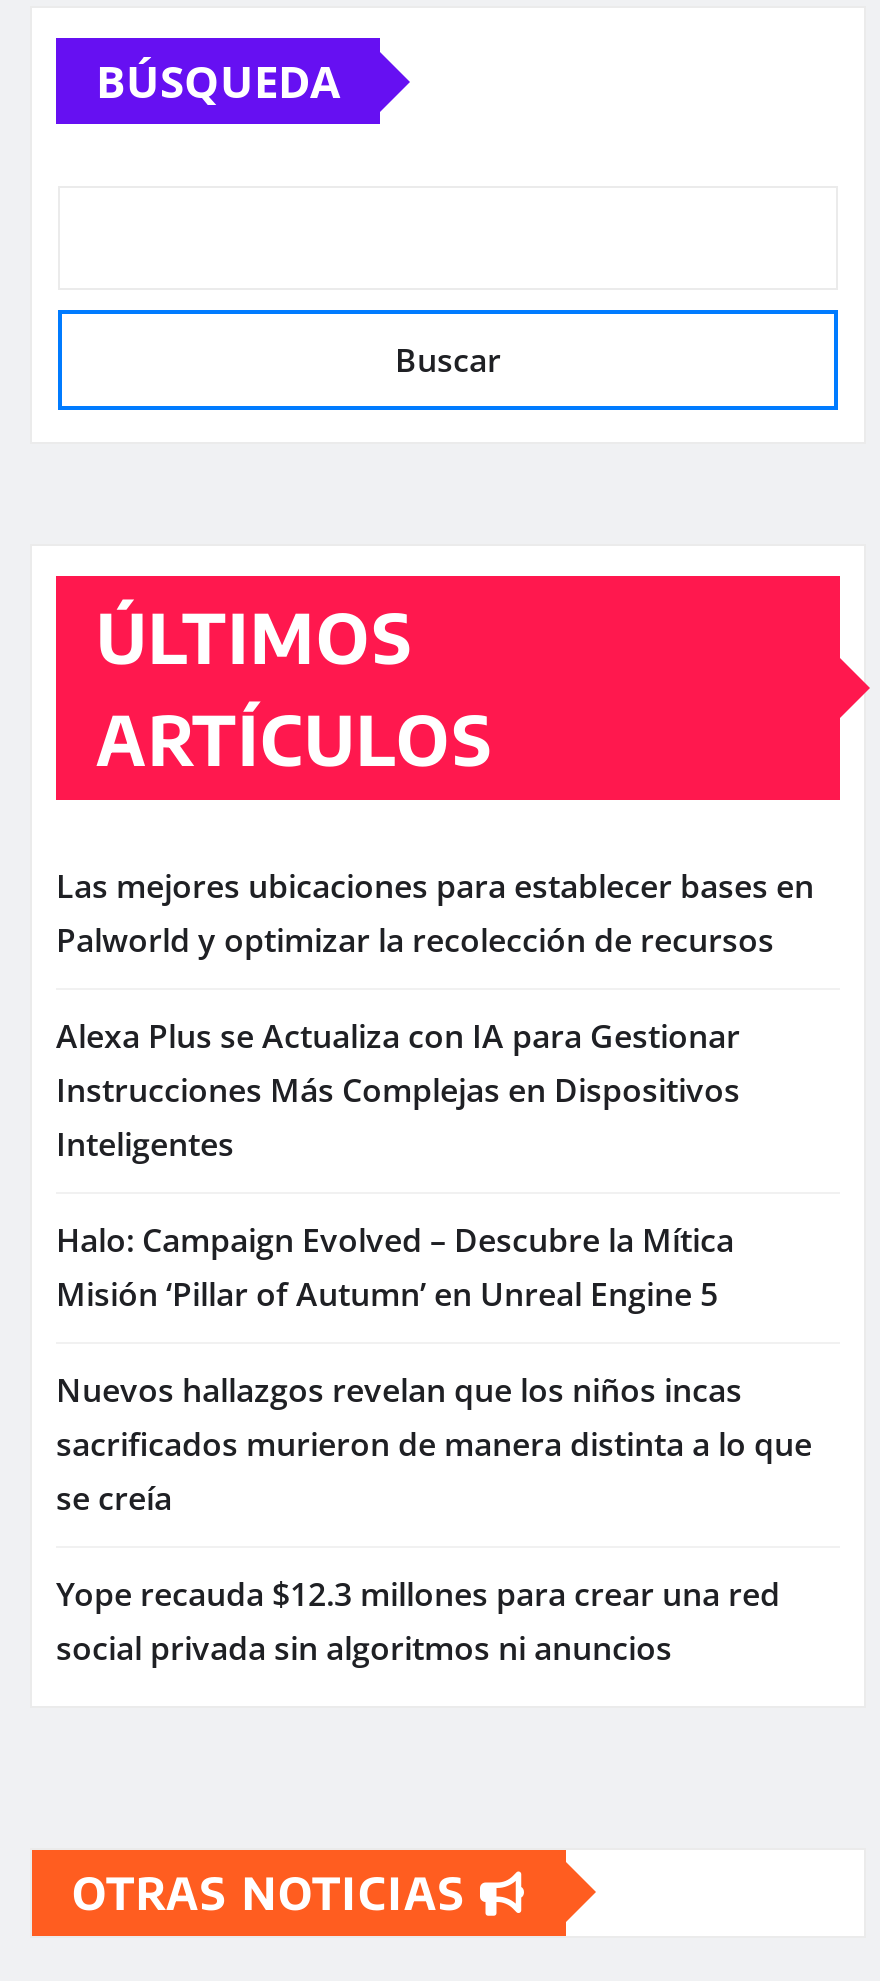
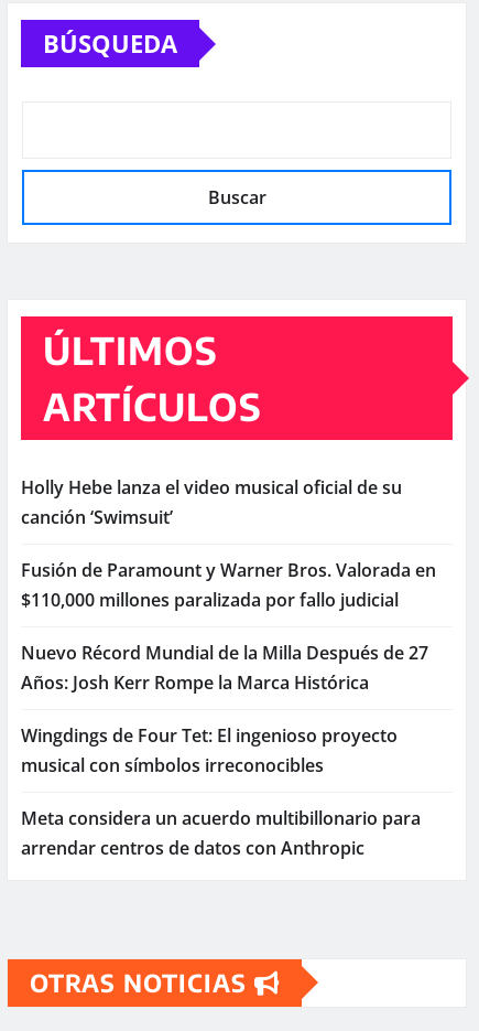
[56,863,814,961] Las mejores ubicaciones para establecer bases en | Palworld y optimizar la recolección de recursos -> [21,475,402,529] Holly Hebe lanza el video musical oficial de su | canción ‘Swimsuit’
[56,1013,740,1165] Alexa Plus se Actualiza con IA para Gestionar | Instrucciones Más Complejas en Dispositivos | Inteligentes -> [21,558,436,612] Fusión de Paramount y Warner Bros. Valorada en | $110,000 millones paralizada por fallo judicial
[56,1217,734,1315] Halo: Campaign Evolved – Descubre la Mítica | Misión ‘Pillar of Autumn’ en Unreal Engine 5 -> [21,640,428,694] Nuevo Récord Mundial de la Milla Después de 27 | Años: Josh Kerr Rompe la Marca Histórica
[56,1367,812,1519] Nuevos hallazgos revelan que los niños incas | sacrificados murieron de manera distinta a lo que | se creía -> [21,723,398,777] Wingdings de Four Tet: El ingenioso proyecto | musical con símbolos irreconocibles
[56,1571,780,1669] Yope recauda $12.3 millones para crear una red | social privada sin algoritmos ni anuncios -> [21,806,421,860] Meta considera un acuerdo multibillonario para | arrendar centros de datos con Anthropic

